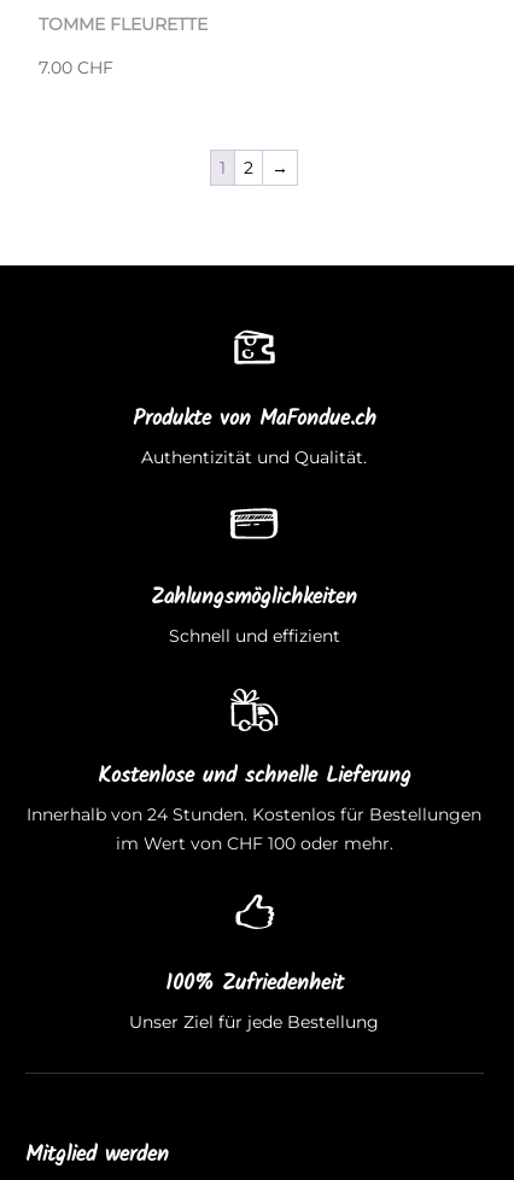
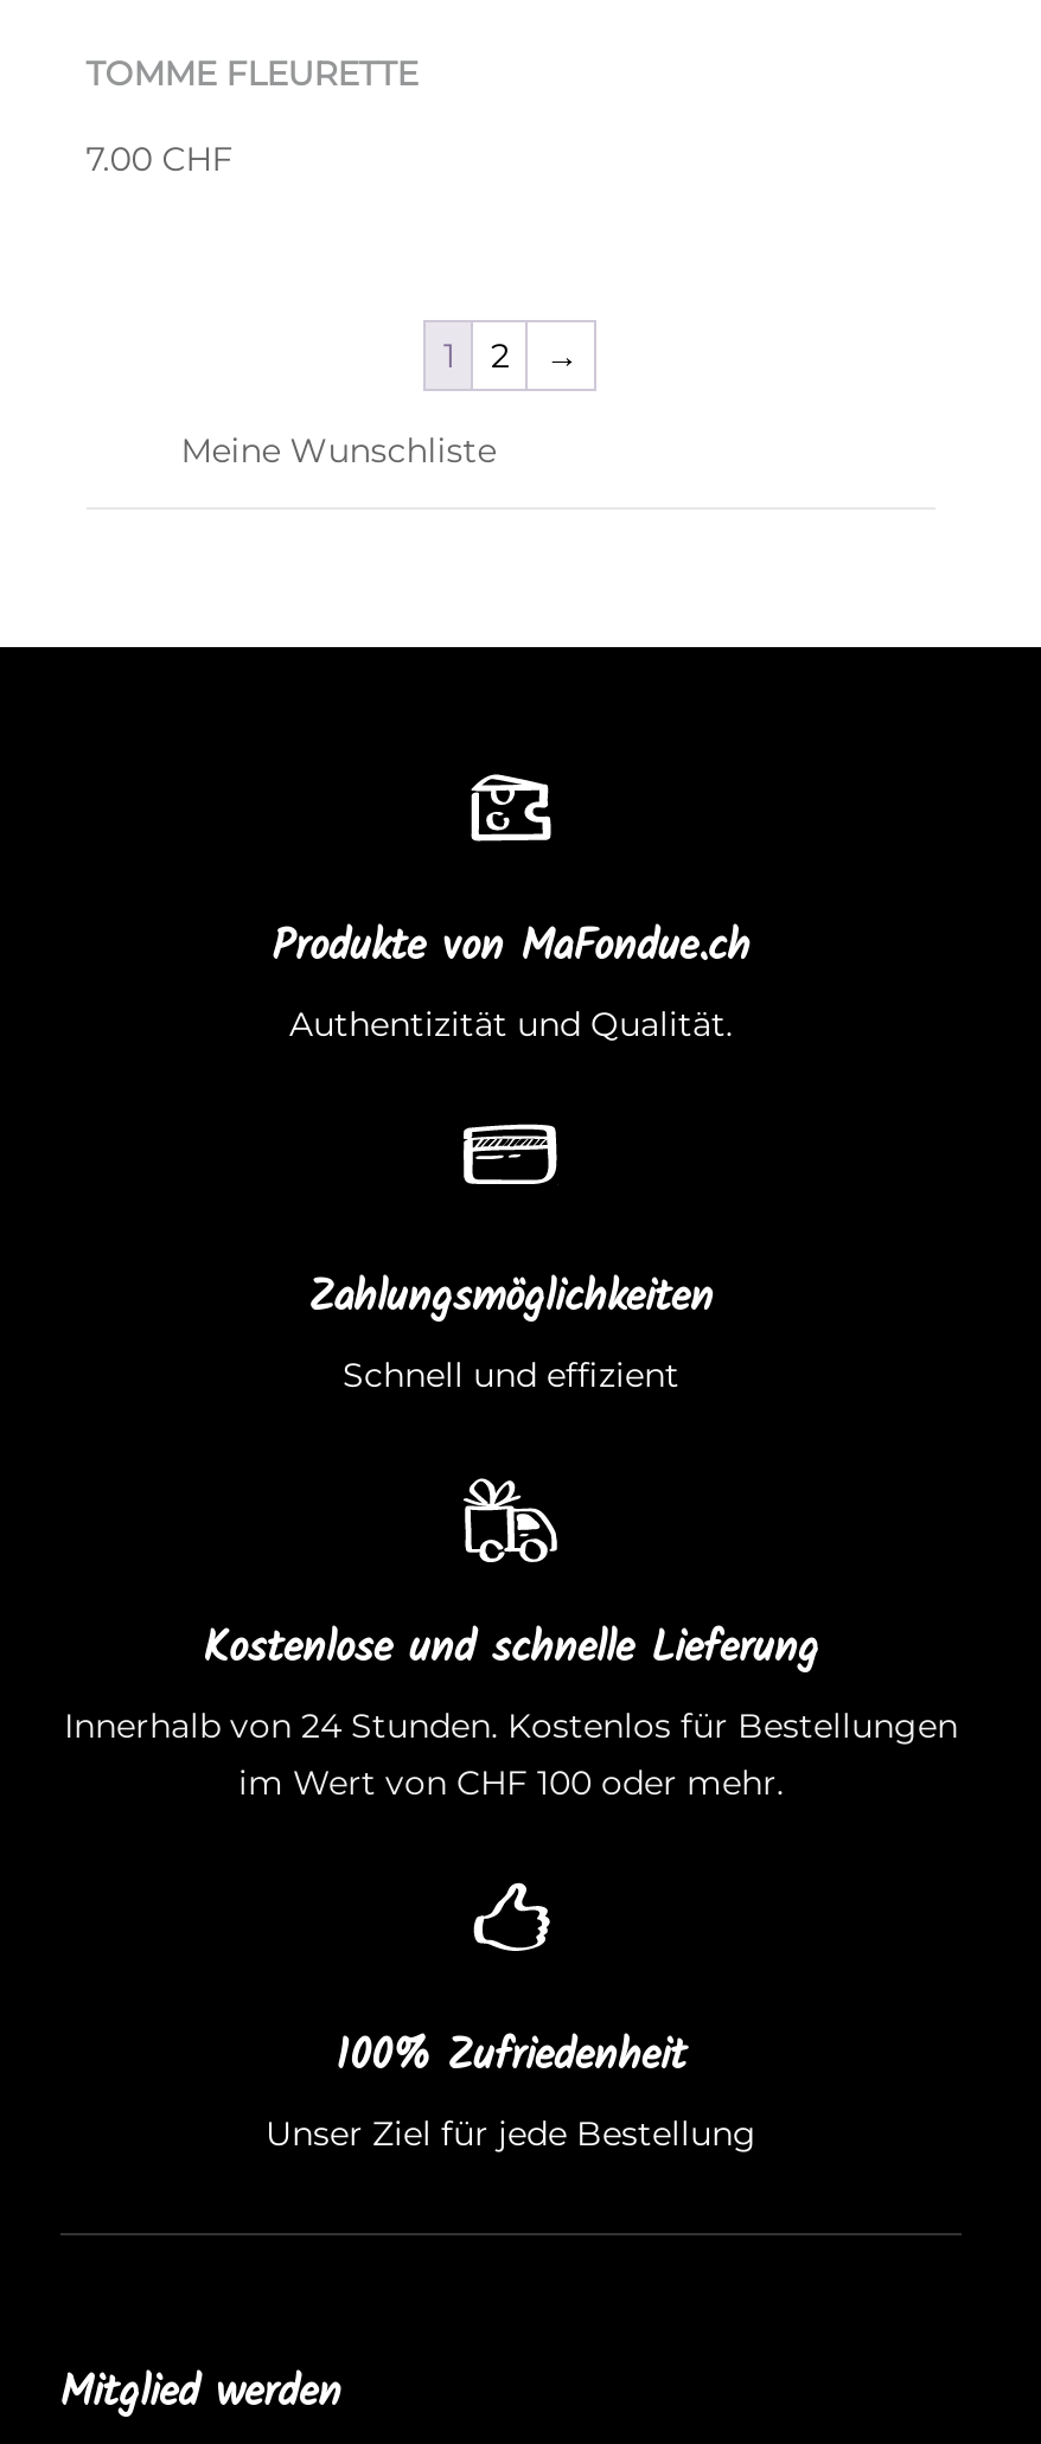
none -> [181,430,496,472] Meine Wunschliste

